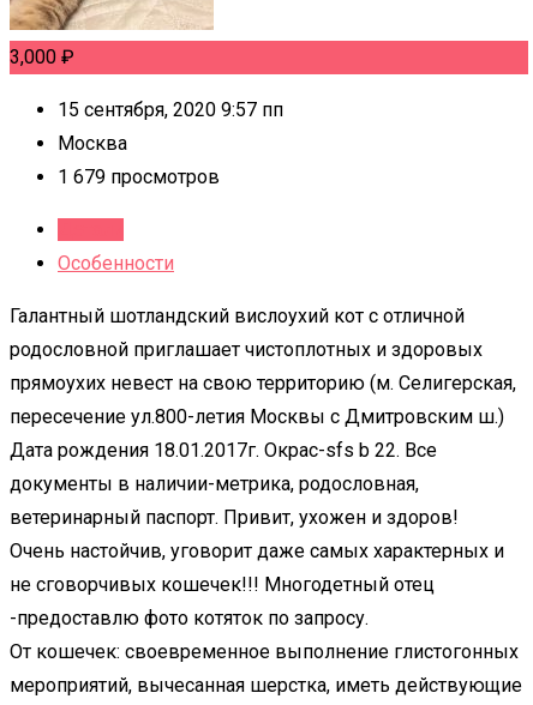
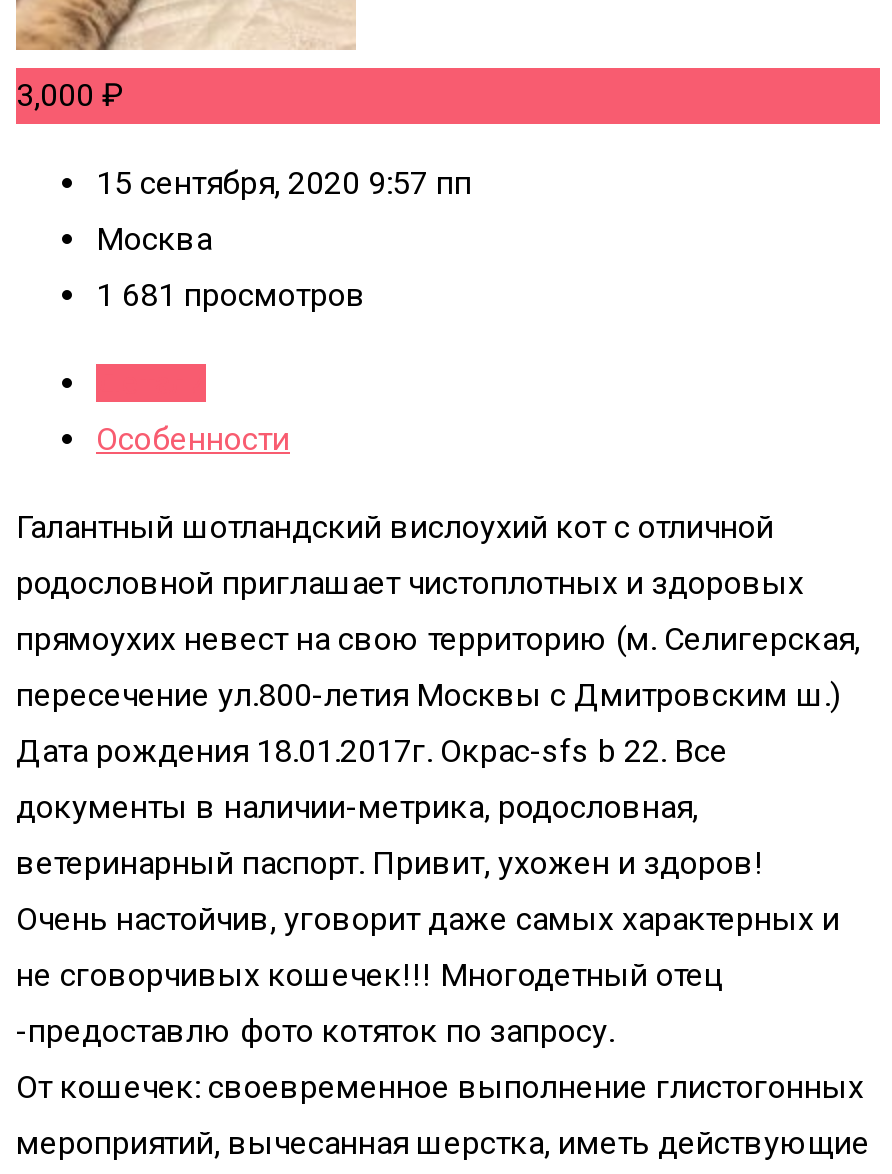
[58,166,220,188] 1 679 просмотров -> [96,276,366,314] 1 681 просмотров

